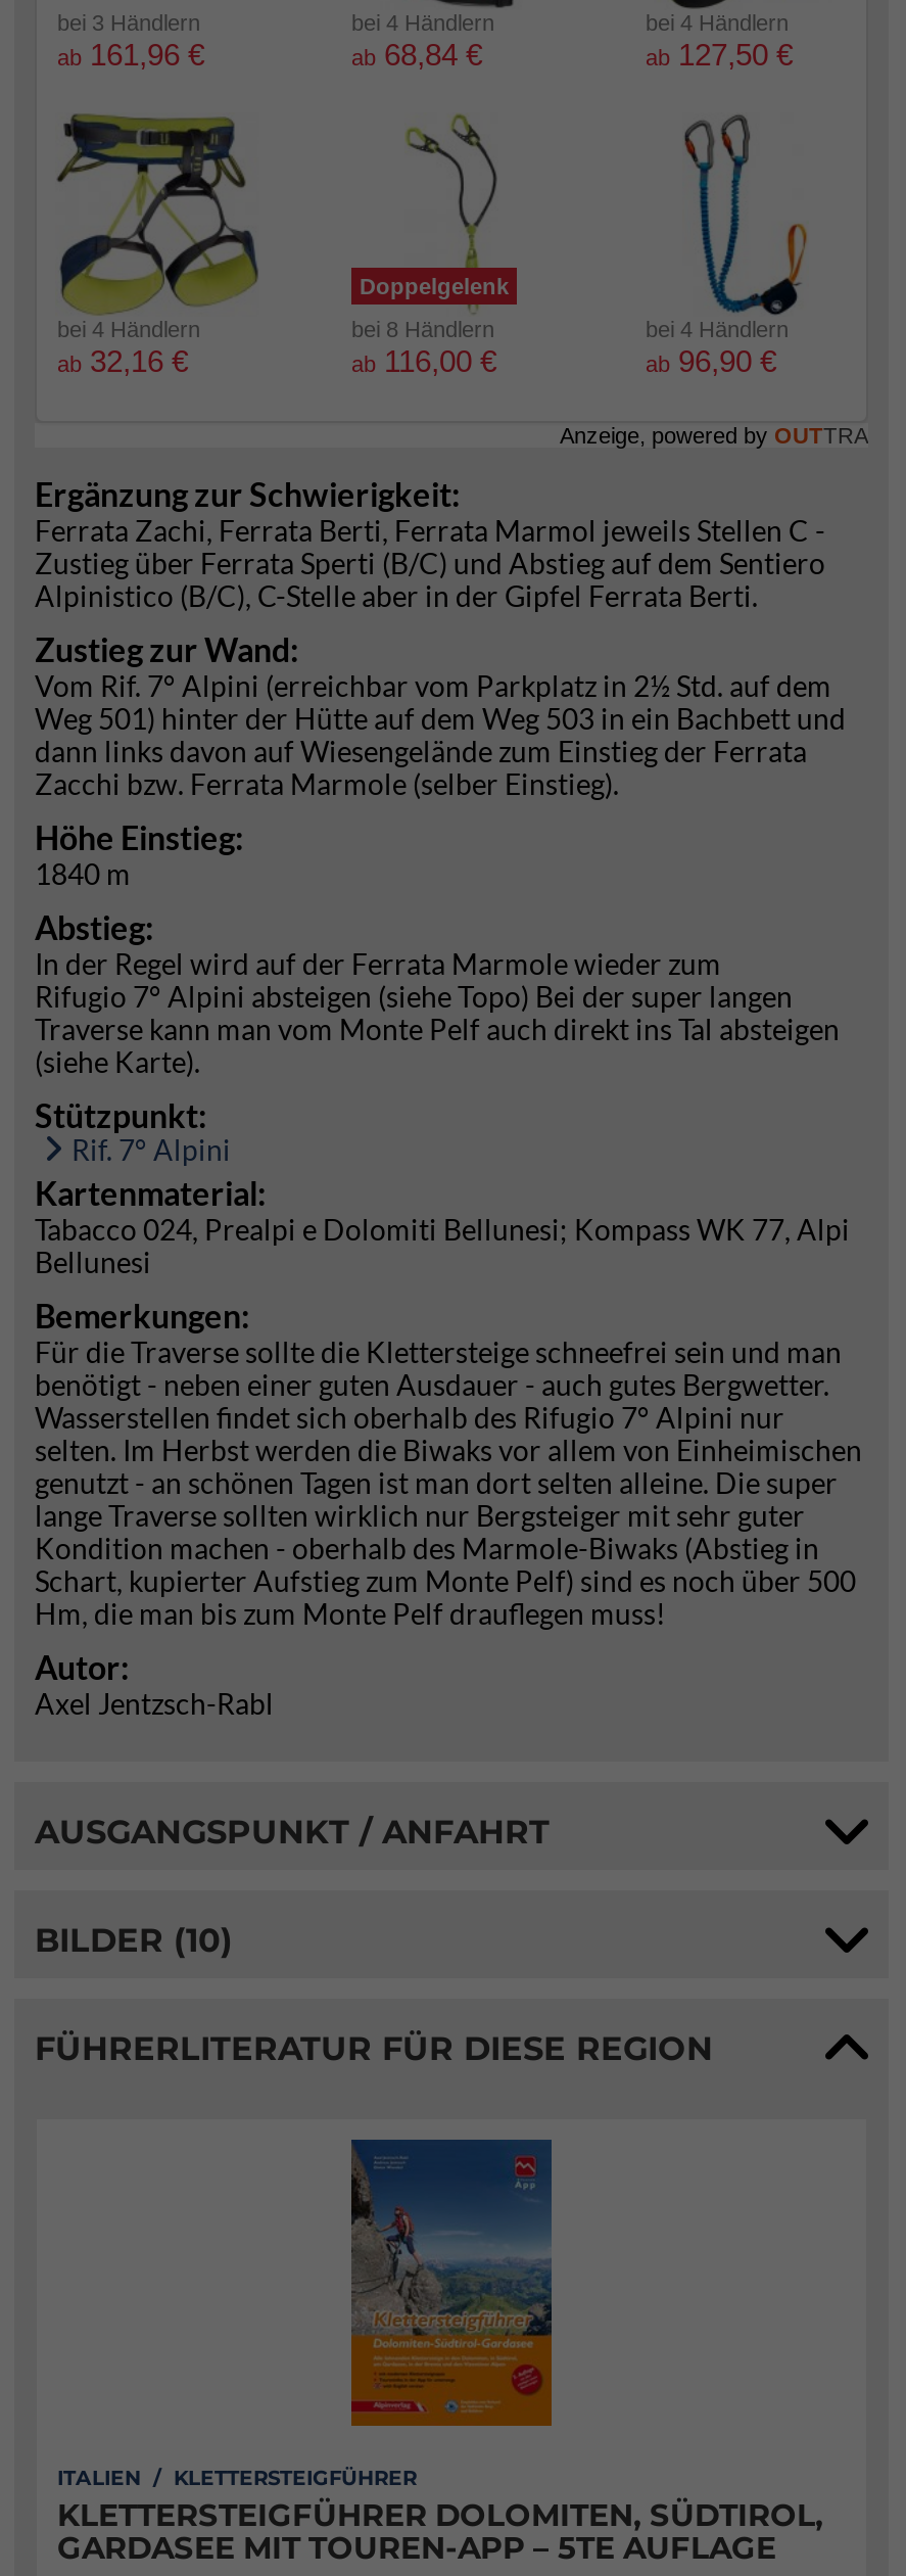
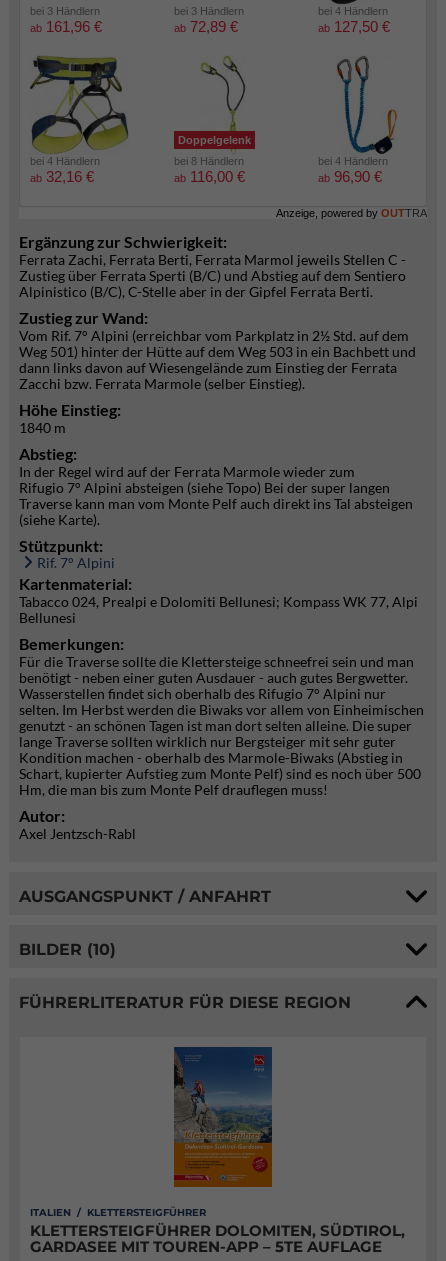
[351,10,494,35] bei 4 Händlern -> [174,5,244,17] bei 3 Händlern
[351,37,482,72] ab 68,84 € -> [174,18,238,35] ab 72,89 €

